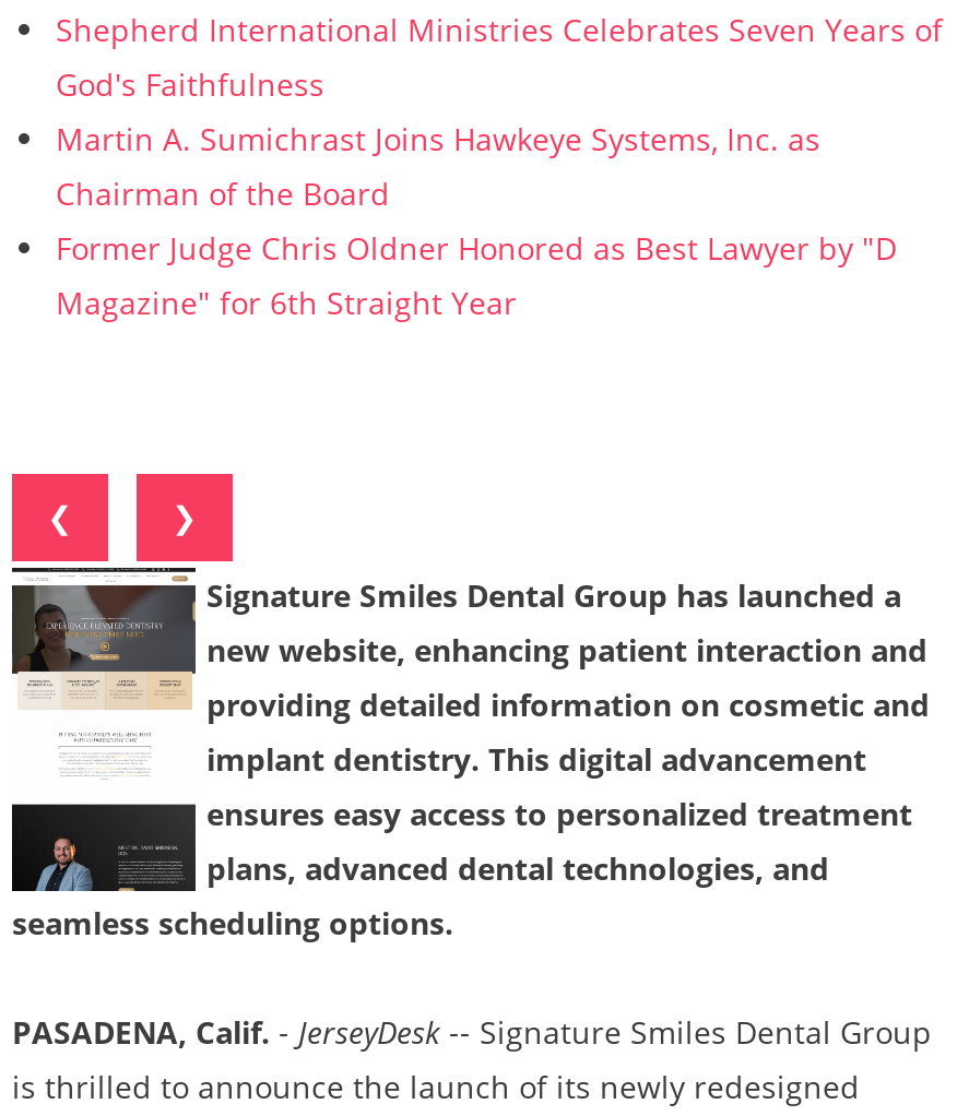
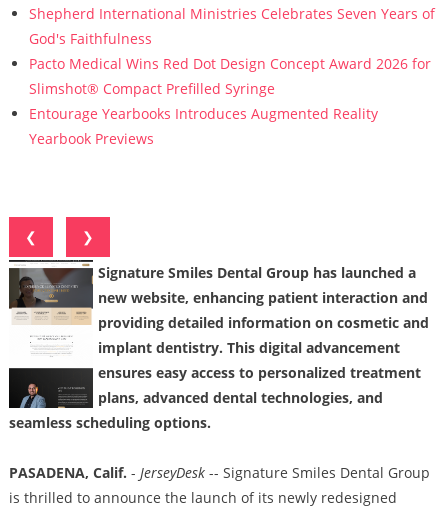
[56,118,897,323] Martin A. Sumichrast Joins Hawkeye Systems, Inc. as | Chairman of the Board | Former Judge Chris Oldner Honored as Best Lawyer by "D | Magazine" for 6th Straight Year -> [29,54,431,148] Pacto Medical Wins Red Dot Design Concept Award 2026 for | Slimshot® Compact Prefilled Syringe | Entourage Yearbooks Introduces Augmented Reality | Yearbook Previews

